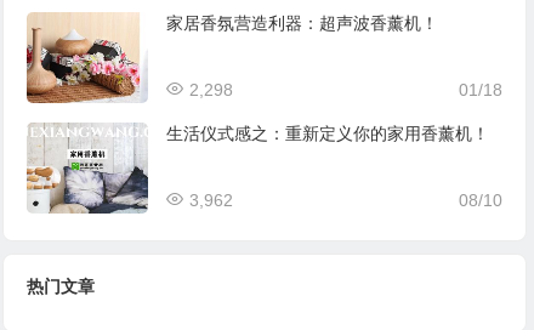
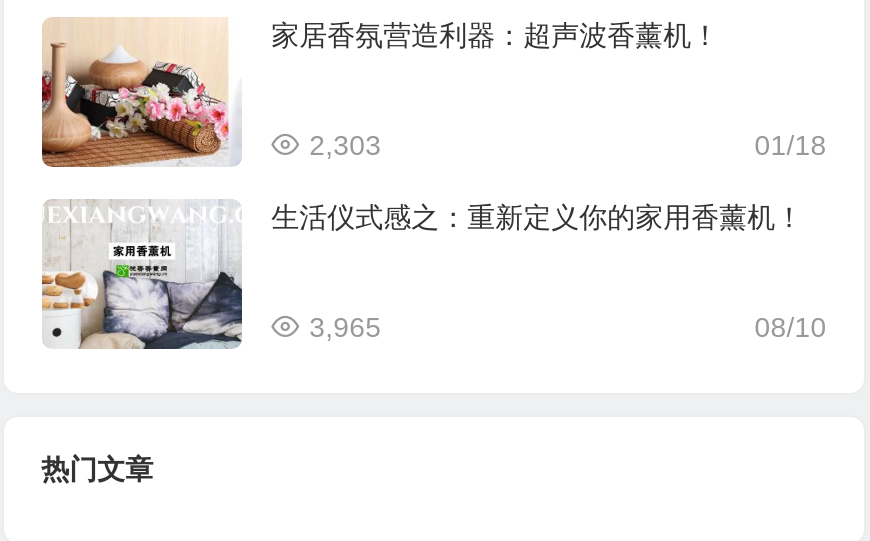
[189,79,233,99] 2,298 -> [309,128,381,160] 2,303
[189,190,233,209] 3,962 -> [309,310,381,342] 3,965

